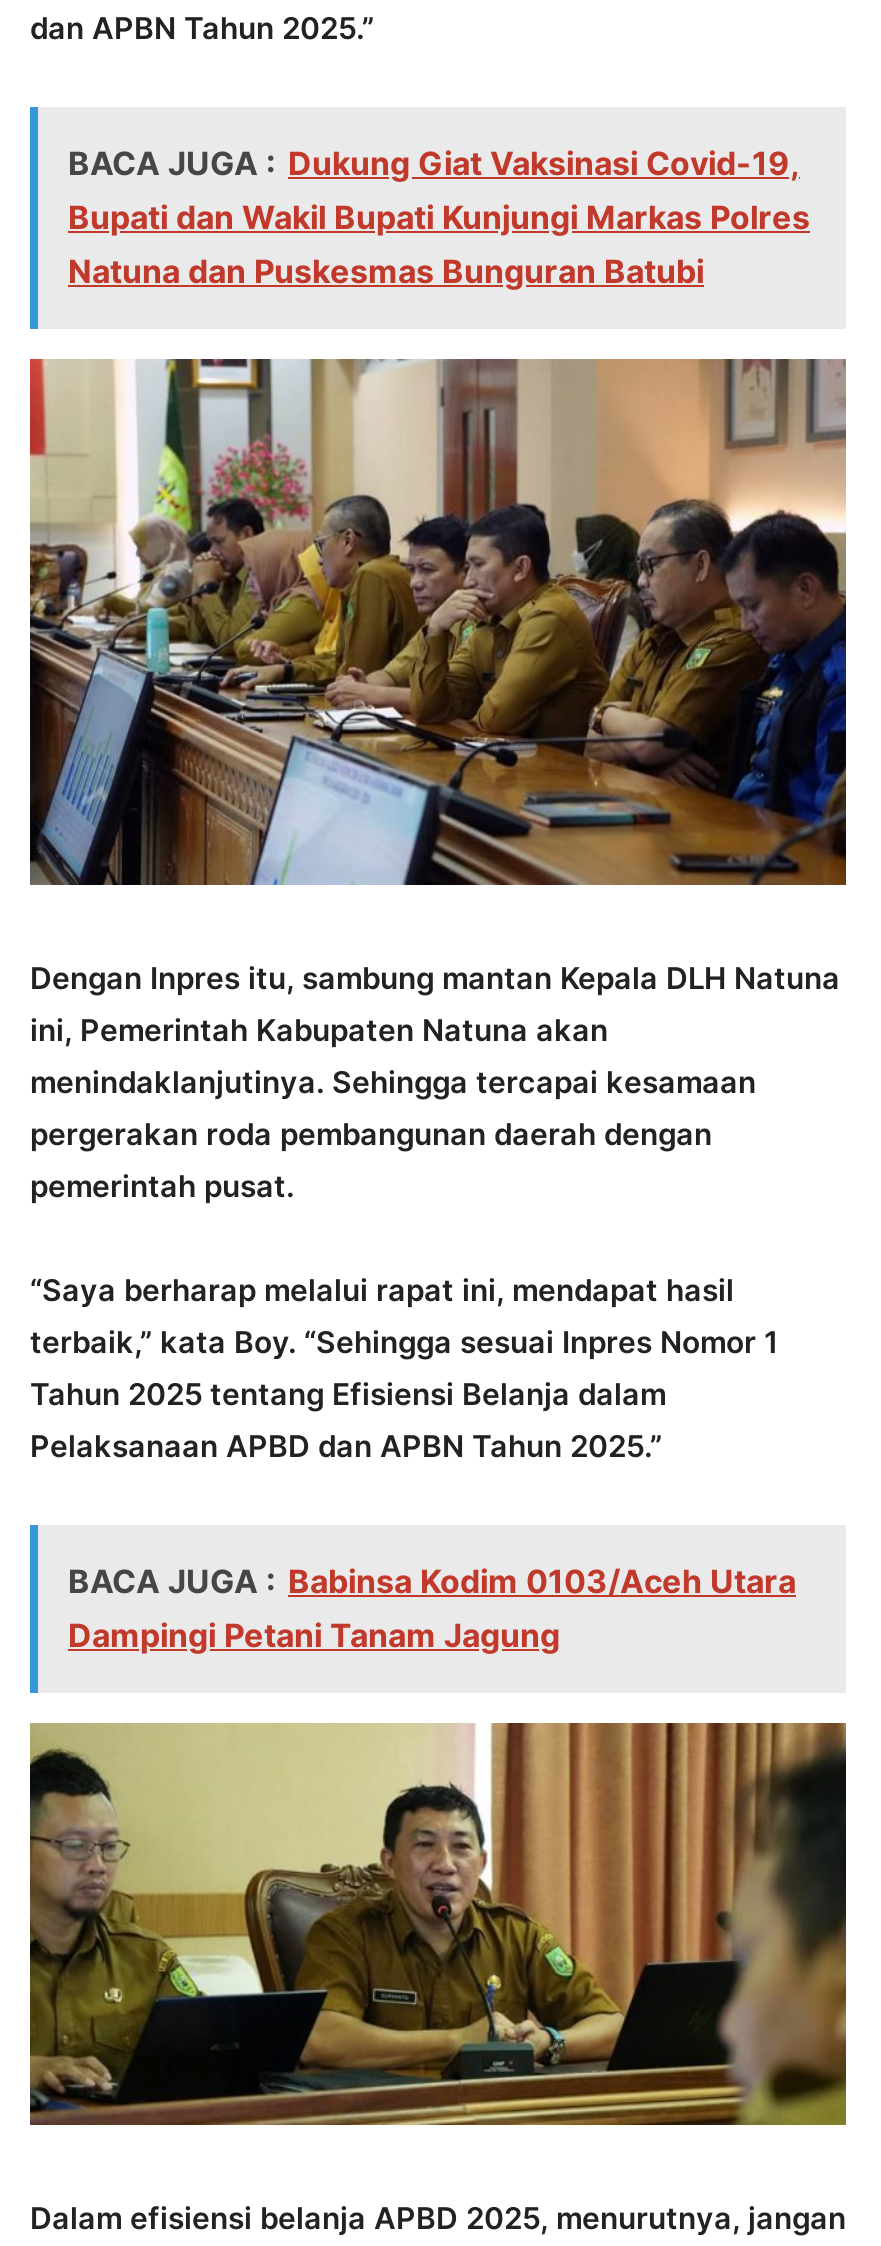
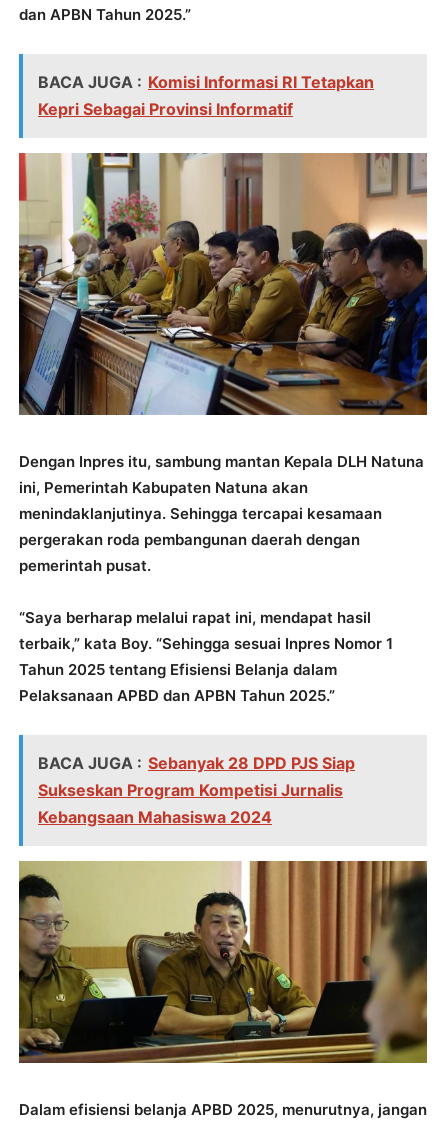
[68,143,810,291] BACA JUGA : Dukung Giat Vaksinasi Covid-19, | Bupati dan Wakil Bupati Kunjungi Markas Polres | Natuna dan Puskesmas Bunguran Batubi -> [38,72,374,119] BACA JUGA : Komisi Informasi RI Tetapkan | Kepri Sebagai Provinsi Informatif
moved [26,354,850,1465] -> [17,150,429,705]: [image] | Dengan Inpres itu, sambung mantan Kepala DLH Natuna | ini, Pemerintah Kabupaten Natuna akan | ... | Tahun 2025 tentang Efisiensi Belanja dalam | Pelaksanaan APBD dan APBN Tahun 2025.”
[68,1561,796,1655] BACA JUGA : Babinsa Kodim 0103/Aceh Utara | Dampingi Petani Tanam Jagung -> [38,753,355,827] BACA JUGA : Sebanyak 28 DPD PJS Siap | Sukseskan Program Kompetisi Jurnalis | Kebangsaan Mahasiswa 2024

